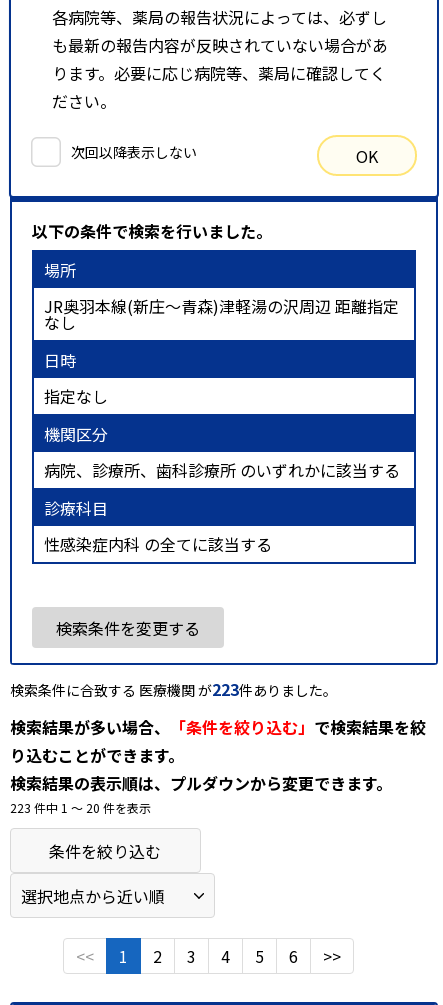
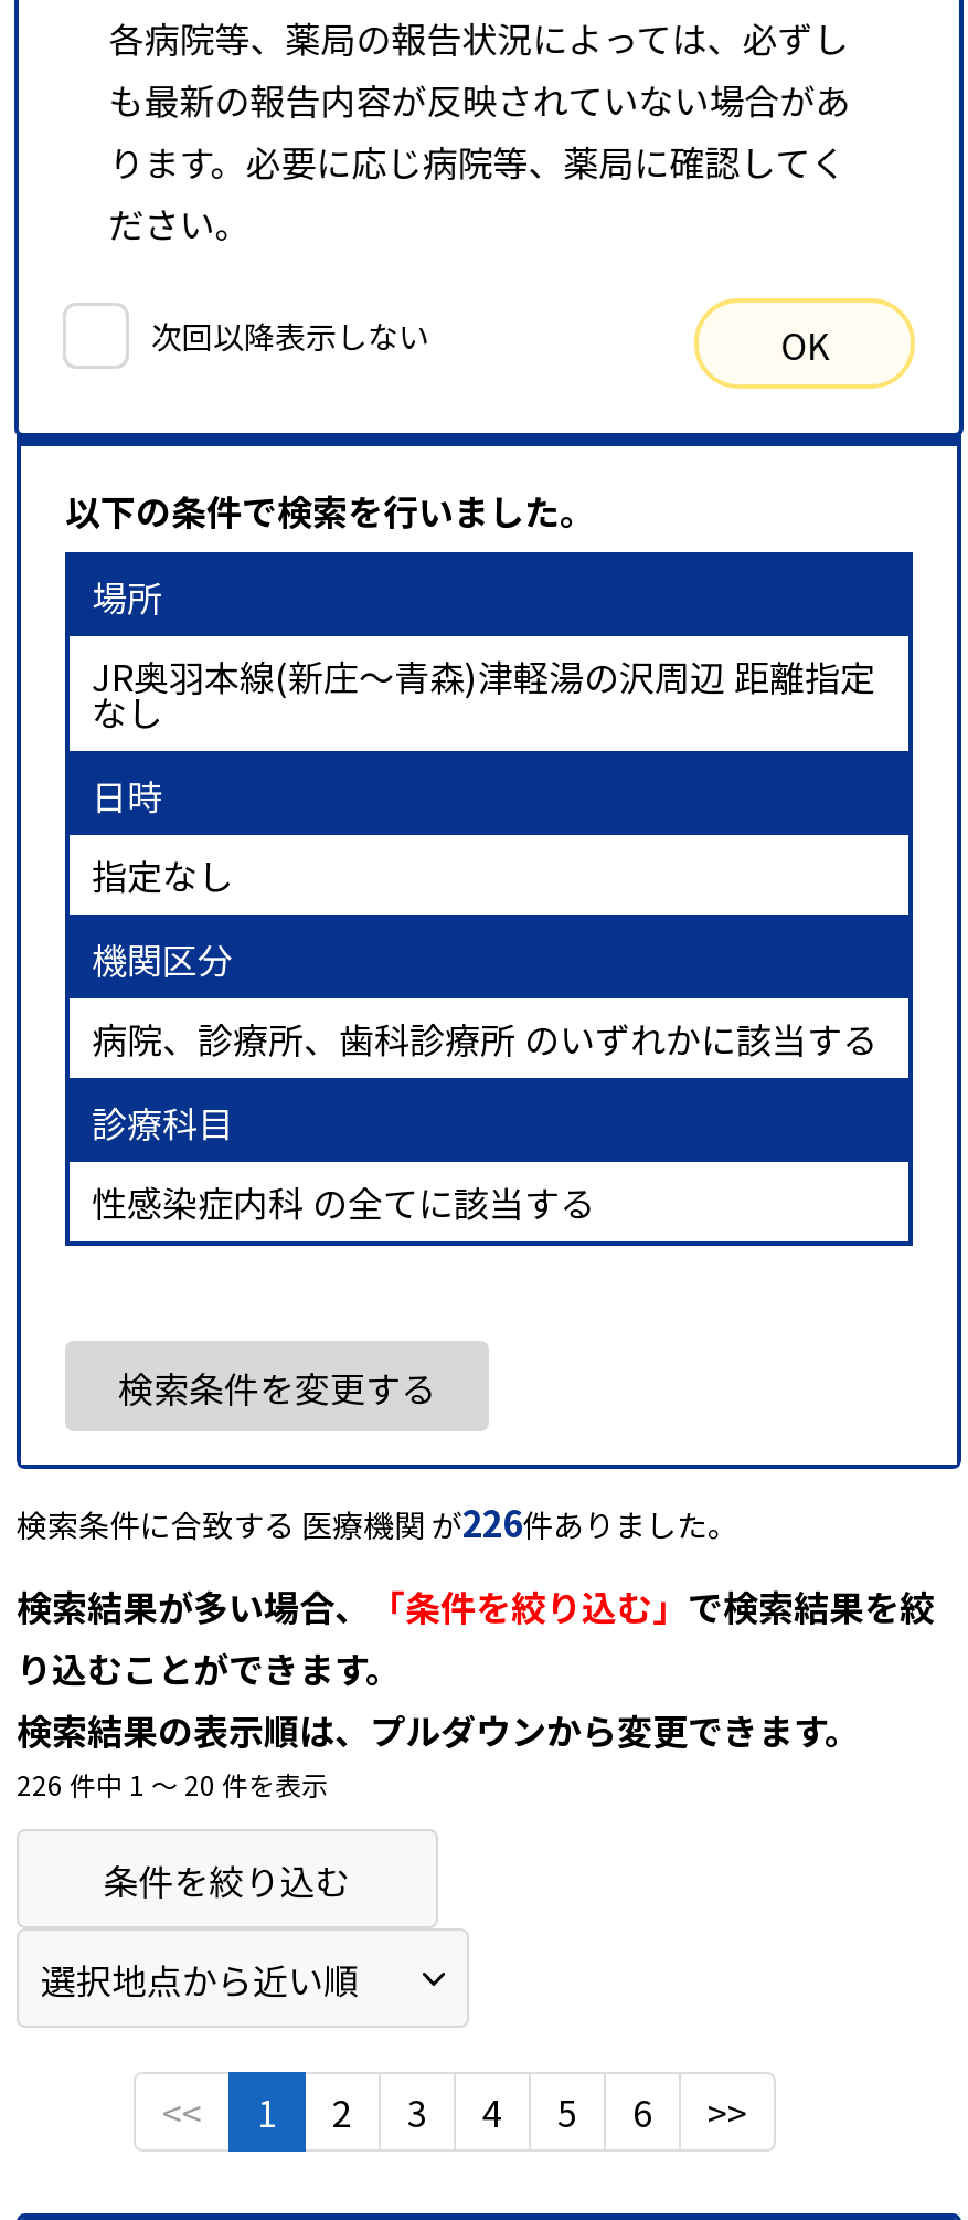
[10,677,337,701] 検索条件に合致する 医療機関 が223件ありました。 -> [17,1495,738,1548] 検索条件に合致する 医療機関 が226件ありました。
[10,799,151,816] 223 件中 1 〜 20 件を表示 -> [17,1764,328,1802] 226 件中 1 〜 20 件を表示

